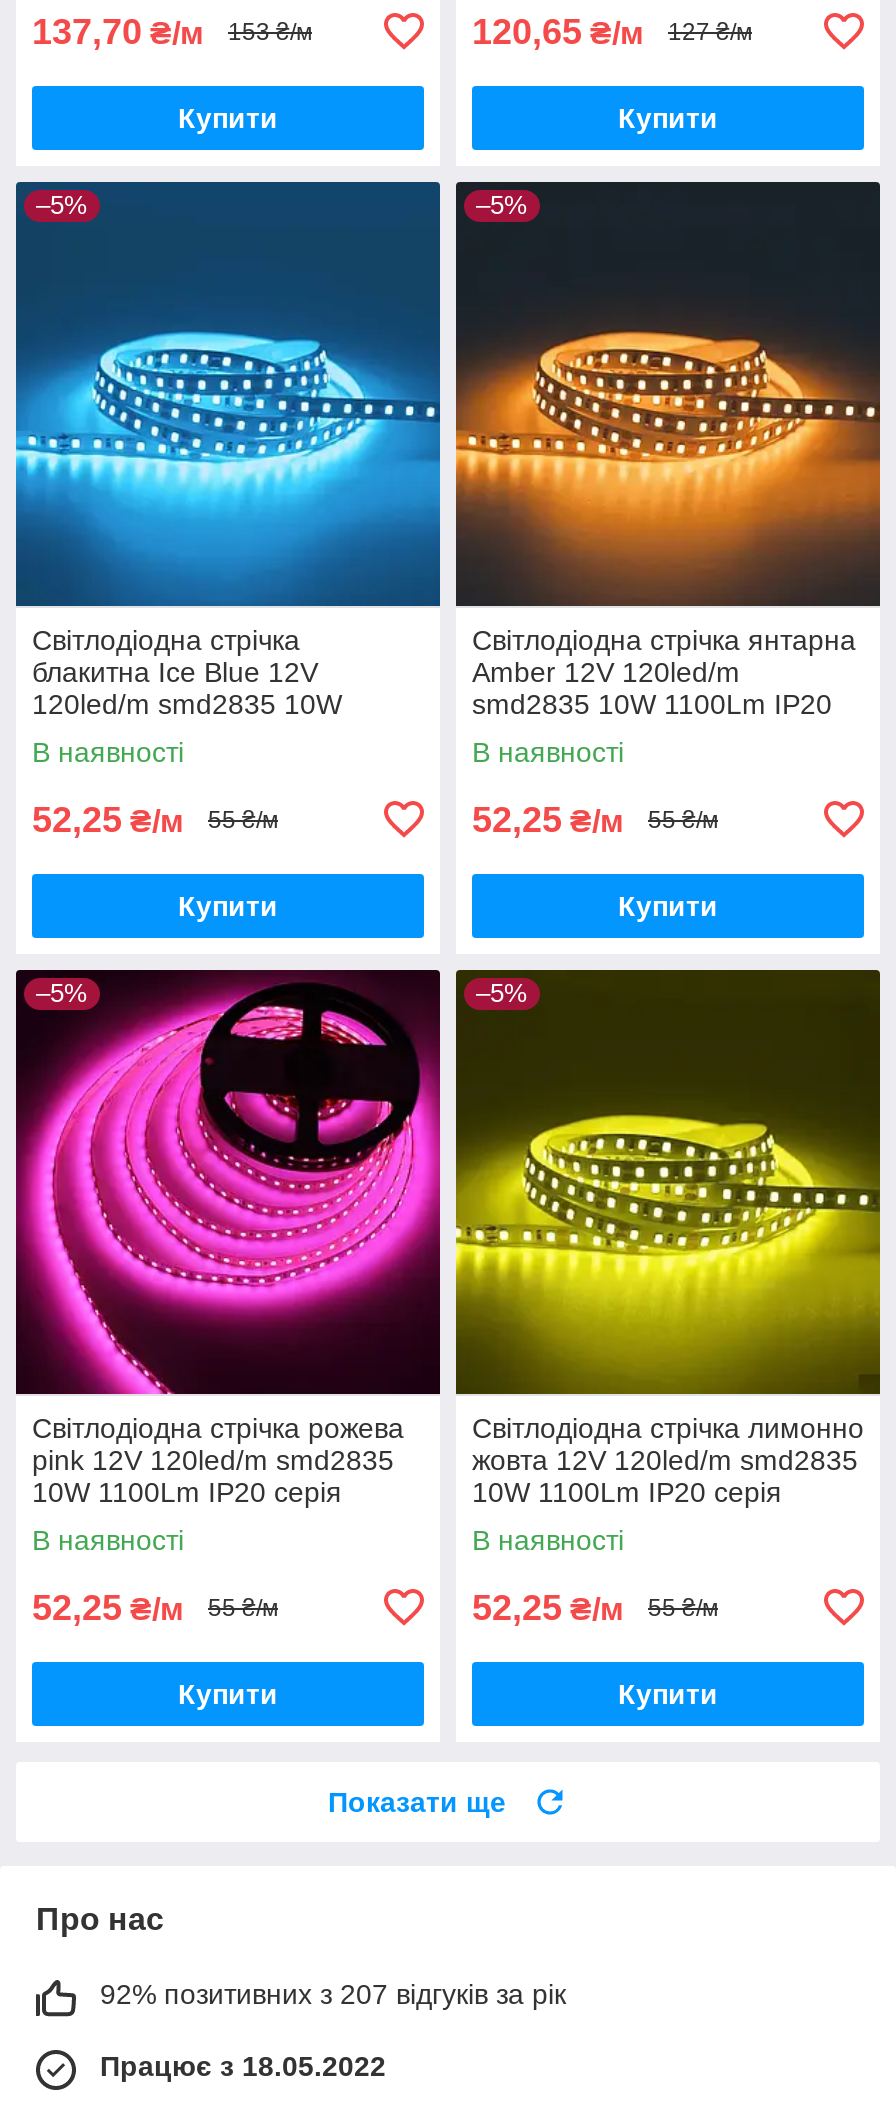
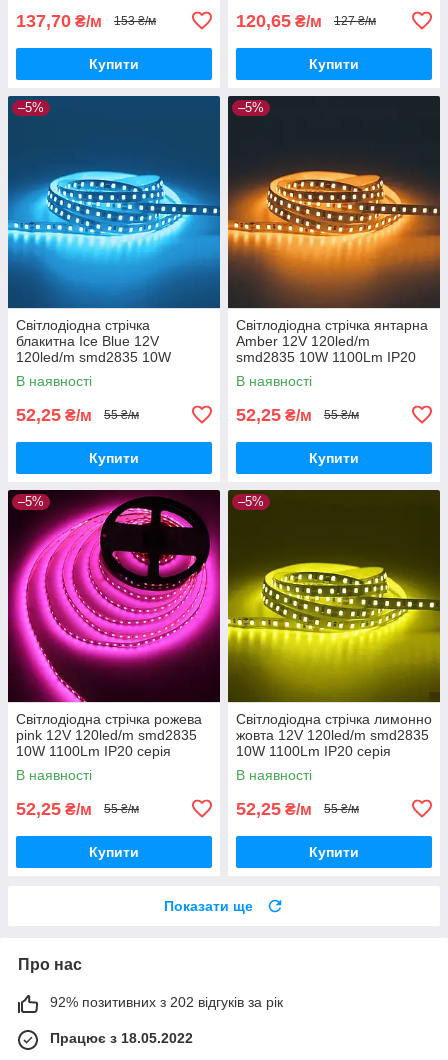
[100,1978,566,2010] 92% позитивних з 207 відгуків за рік -> [50,994,283,1010] 92% позитивних з 202 відгуків за рік

